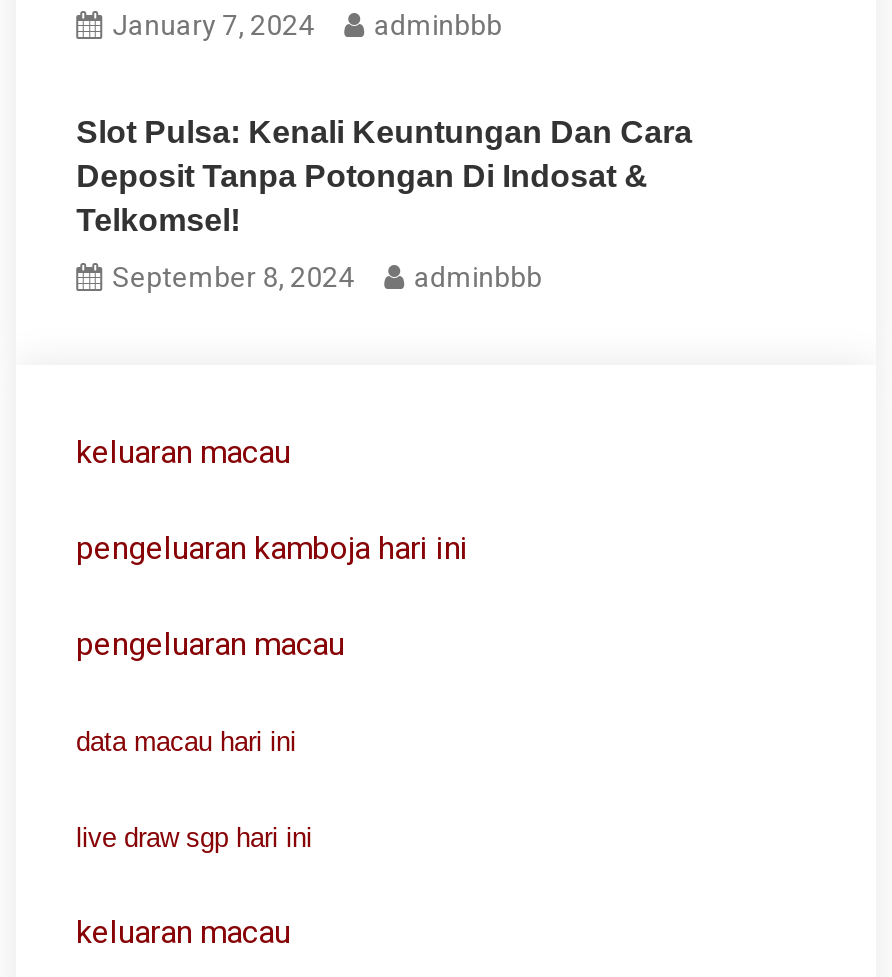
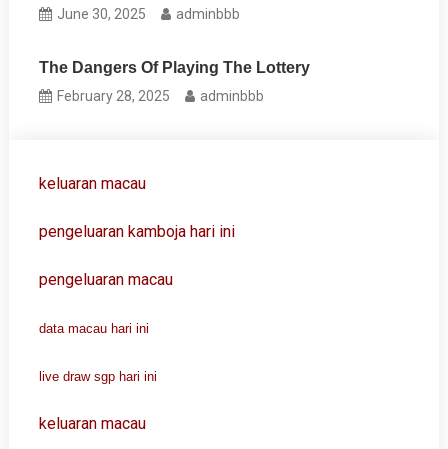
[112,9,502,41] January 7, 2024 adminbbb -> [57,6,240,22] June 30, 2025 adminbbb
[76,115,692,237] Slot Pulsa: Kenali Keuntungan Dan Cara | Deposit Tanpa Potongan Di Indosat & | Telkomsel! -> [39,59,310,76] The Dangers Of Playing The Lottery
[112,261,542,293] September 8, 2024 adminbbb -> [57,88,264,104] February 28, 2025 adminbbb

